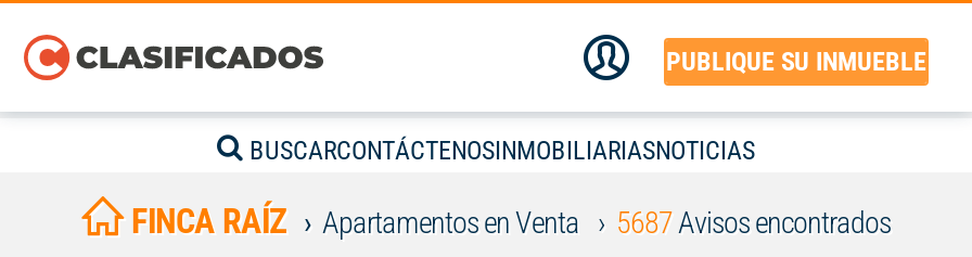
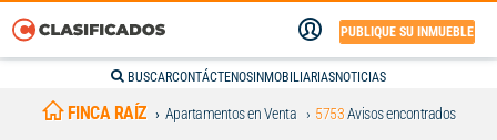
[616,205,891,240] 5687 Avisos encontrados -> [315,105,455,122] 5753 Avisos encontrados

